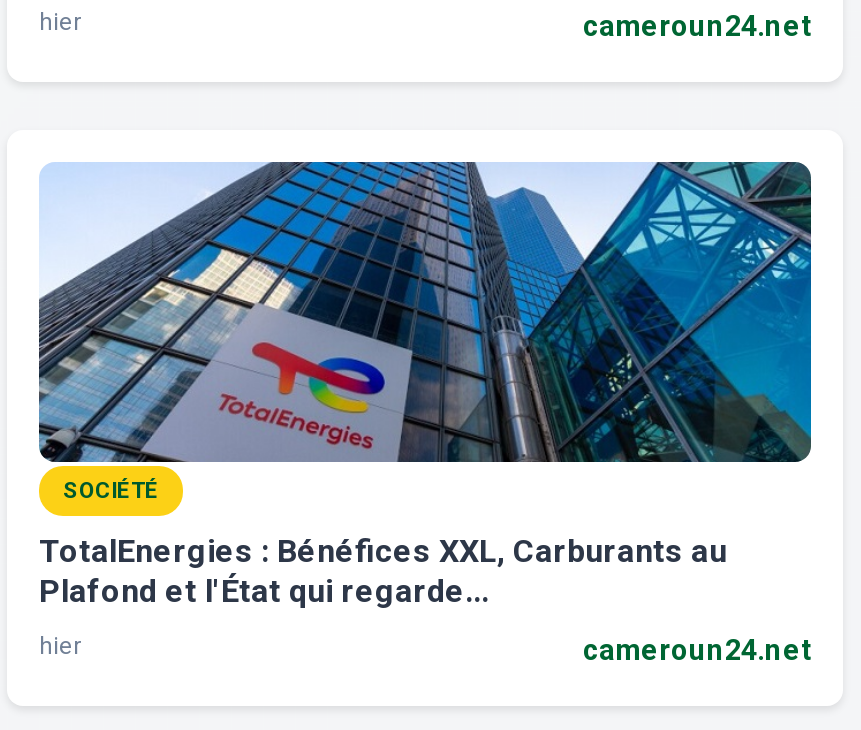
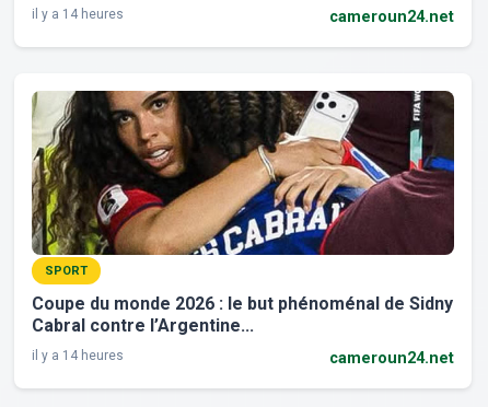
[39,8,81,36] hier -> [32,7,124,22] il y a 14 heures
[37,160,813,504] [image] | SOCIÉTÉ -> [31,90,455,278] [image] | SPORT
[39,532,727,610] TotalEnergies : Bénéfices XXL, Carburants au | Plafond et l'État qui regarde... -> [32,293,453,336] Coupe du monde 2026 : le but phénoménal de Sidny | Cabral contre l’Argentine...
[39,632,81,660] hier -> [32,348,124,363] il y a 14 heures

